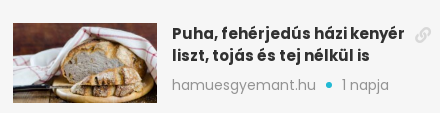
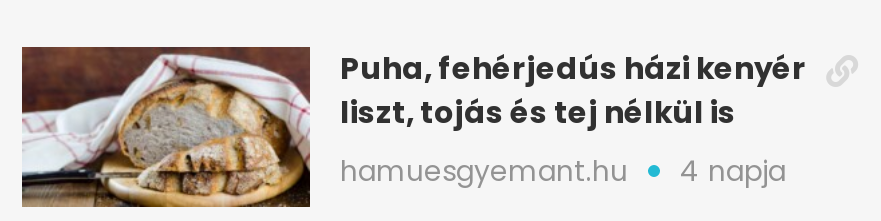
[172,75,389,95] hamuesgyemant.hu 1 napja -> [340,151,786,191] hamuesgyemant.hu 4 napja

